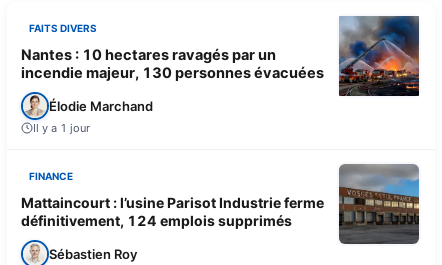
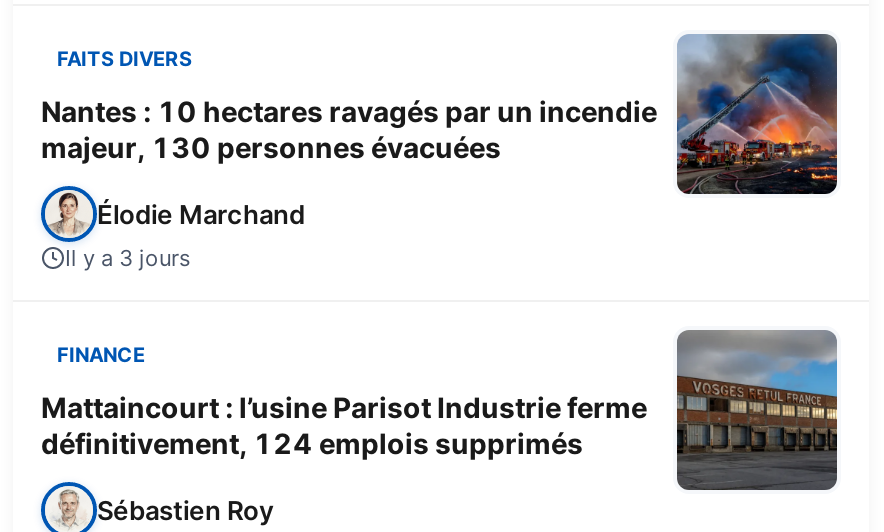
[33,121,90,135] Il y a 1 jour -> [65,243,191,271] Il y a 3 jours

